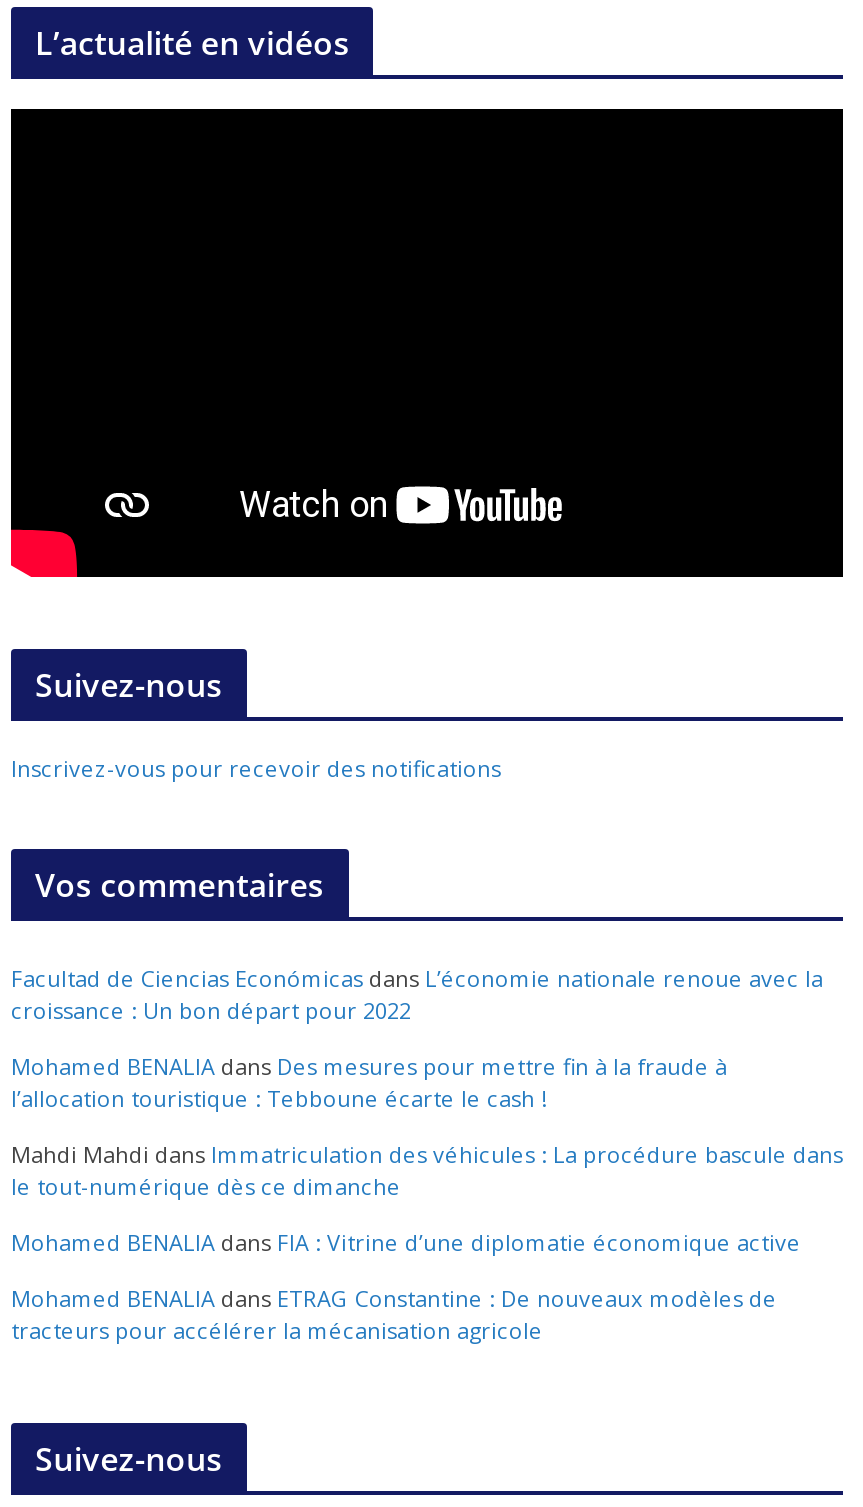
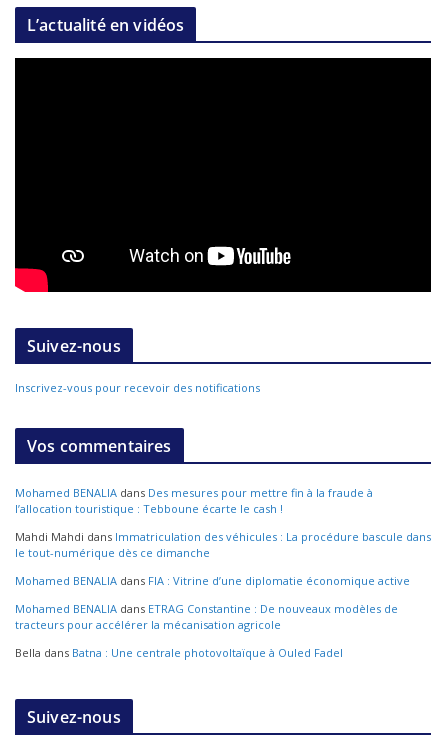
[11,963,823,1025] Facultad de Ciencias Económicas dans L’économie nationale renoue avec la | croissance : Un bon départ pour 2022 -> none
moved [11,1051,843,1345] -> [15,485,431,632]: Mohamed BENALIA dans Des mesures pour mettre fin à la fraude à | l’allocation touristique : Tebboune écarte le cash ! | Mahdi Mahdi dans Immatriculation des véhicules : La procédure bascule dans | le tout-numérique dès ce dimanche | Mohamed BENALIA dans FIA : Vitrine d’une diplomatie économique active | Mohamed BENALIA dans ETRAG Constantine : De nouveaux modèles de | tracteurs pour accélérer la mécanisation agricole
none -> [15,645,343,660] Bella dans Batna : Une centrale photovoltaïque à Ouled Fadel

